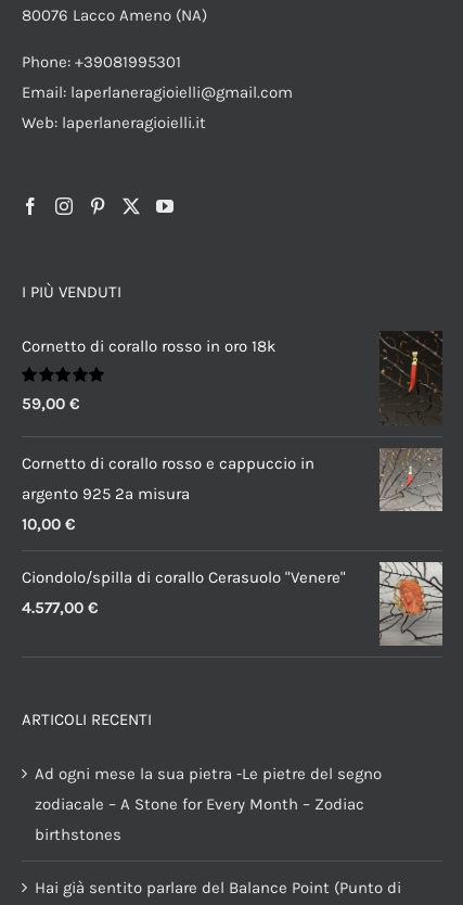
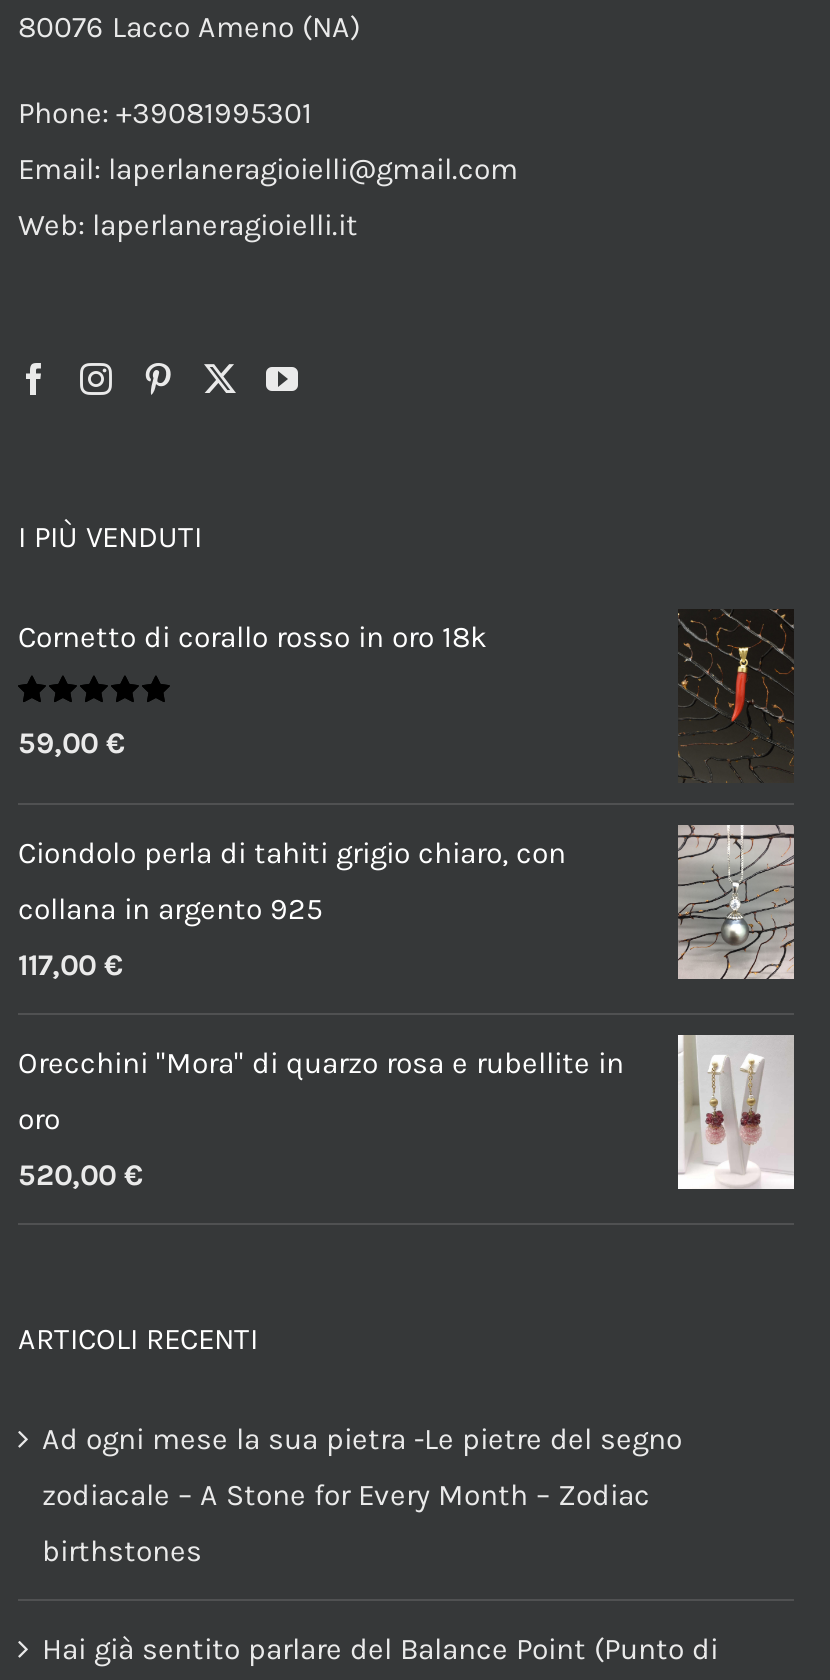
[22,448,442,617] [image] | Cornetto di corallo rosso e cappuccio in | argento 925 2a misura | 10,00 € | Ciondolo/spilla di corallo Cerasuolo "Venere" | 4.577,00 € -> [18,823,796,1193] [image] | Ciondolo perla di tahiti grigio chiaro, con | collana in argento 925 | 117,00 € | Orecchini "Mora" di quarzo rosa e rubellite in | oro | 520,00 €
[378,561,443,647] [image] -> [676,1033,794,1189] [image]

